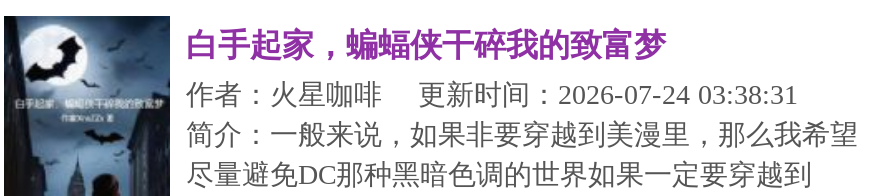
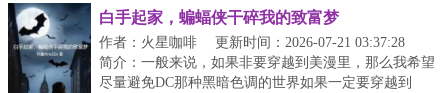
[186,80,798,110] 作者：火星咖啡 更新时间：2026-07-24 03:38:31 -> [99,35,405,50] 作者：火星咖啡 更新时间：2026-07-21 03:37:28

